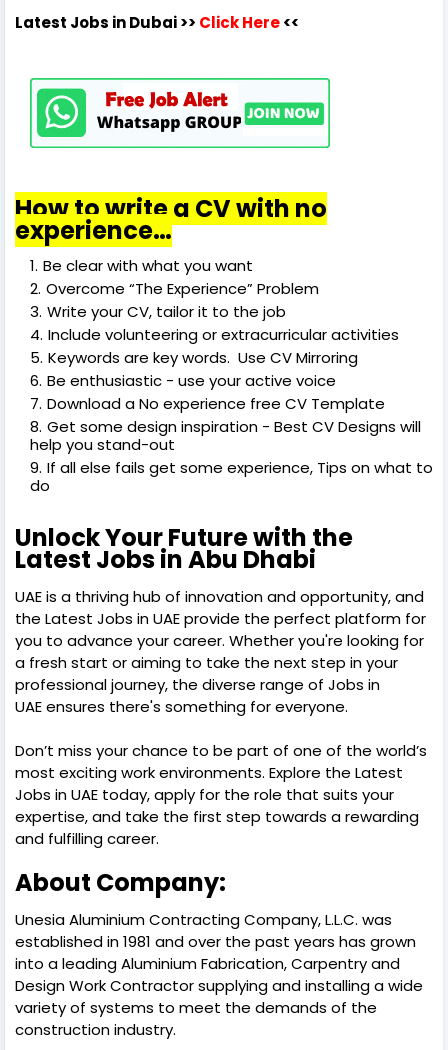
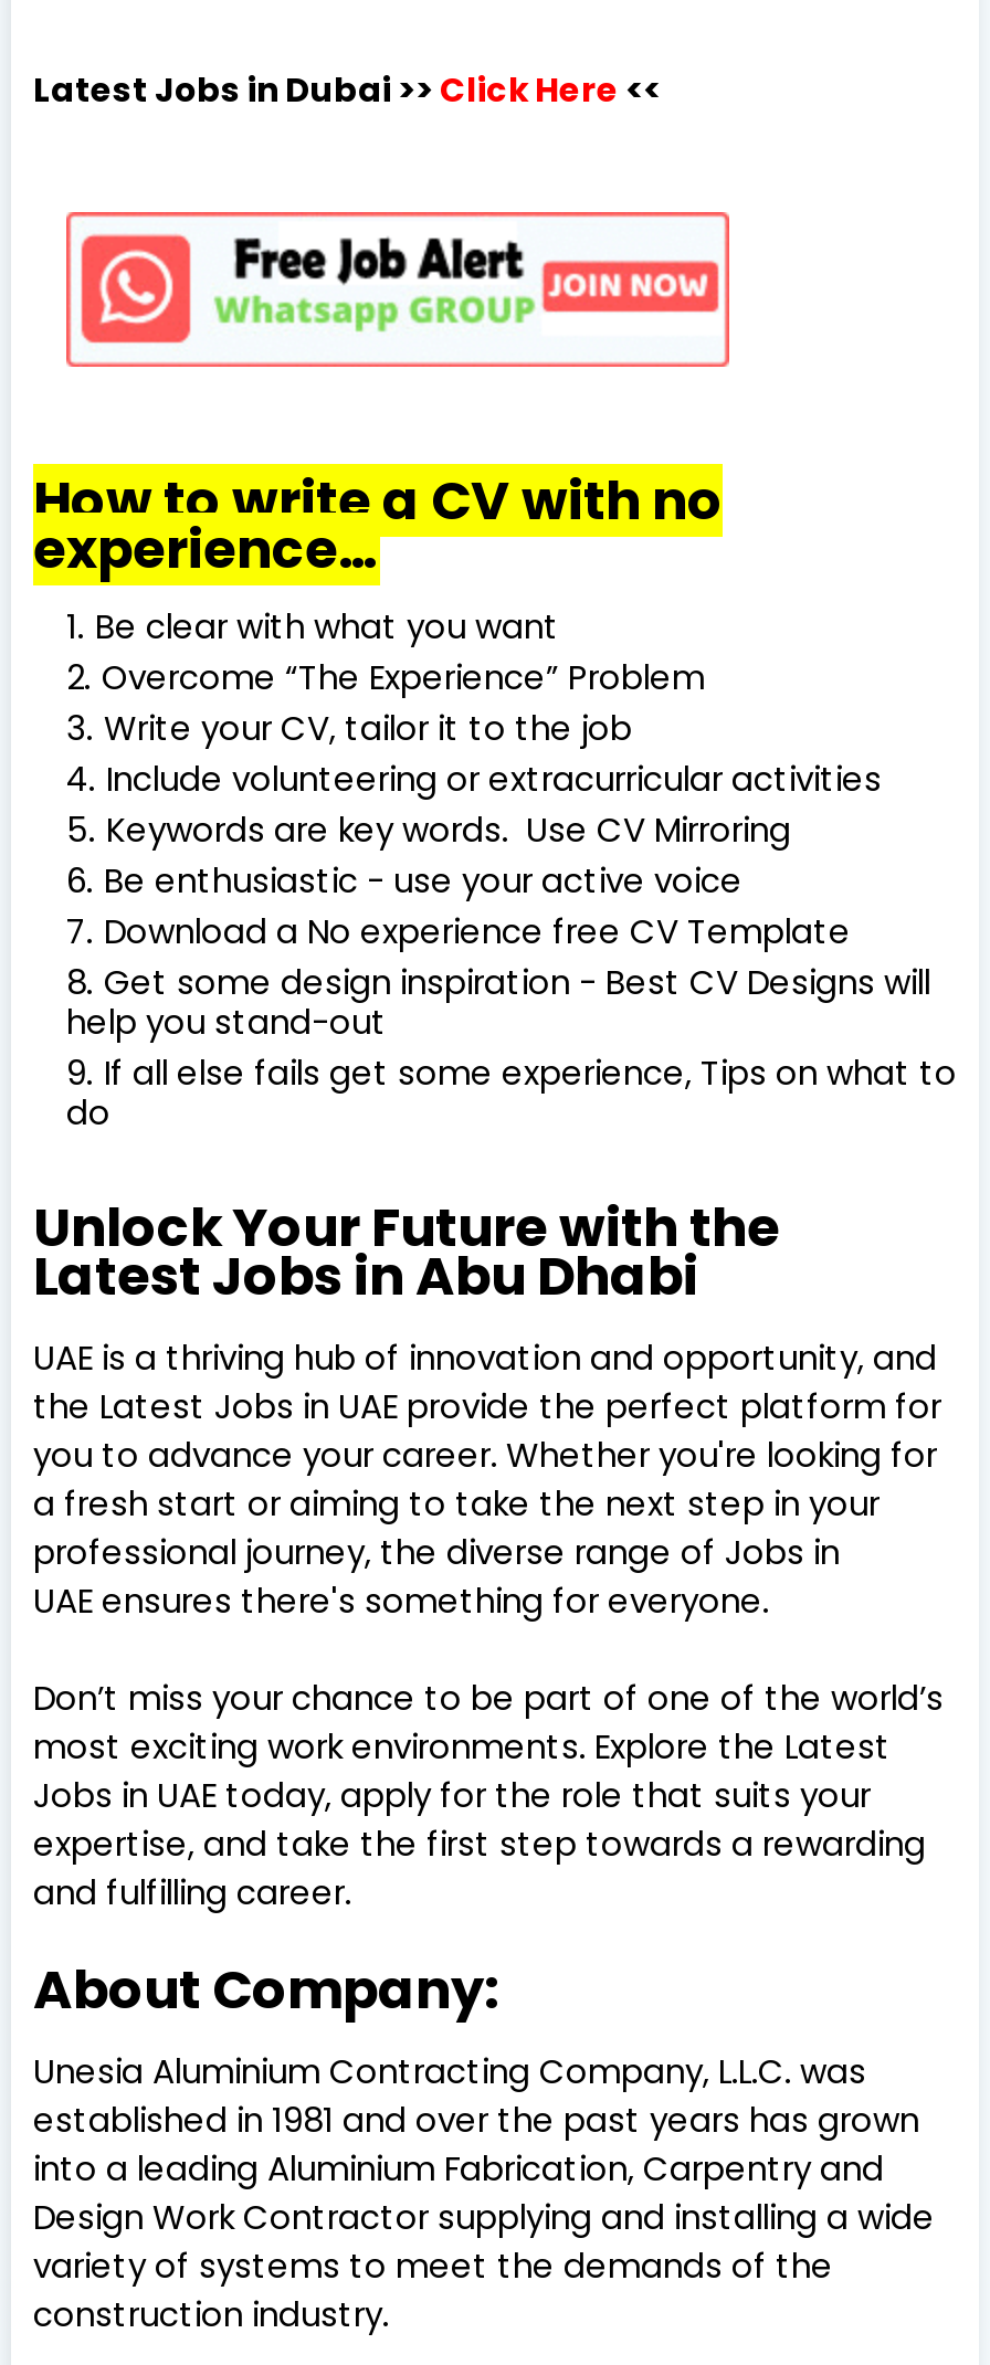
[29,77,331,149] [image] -> [64,210,731,369] [image]

